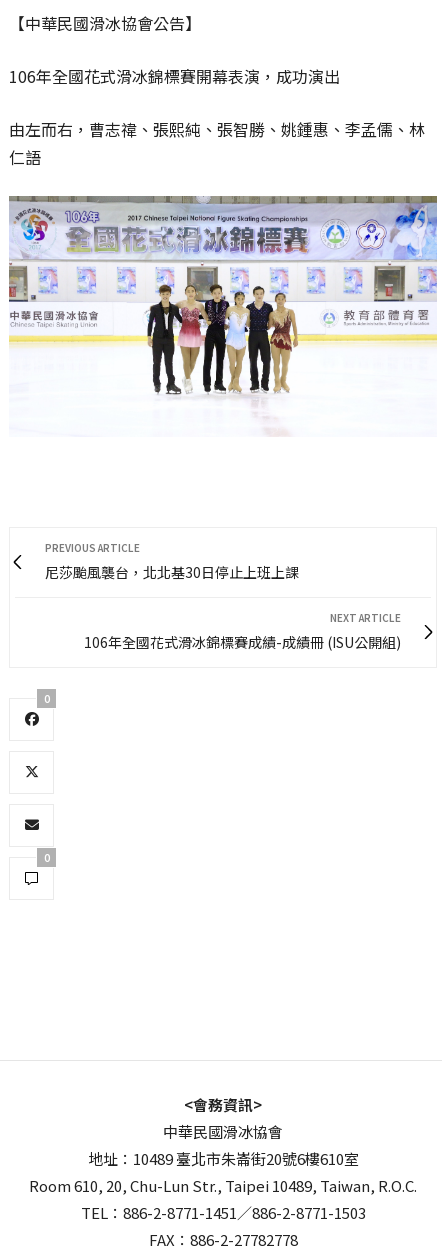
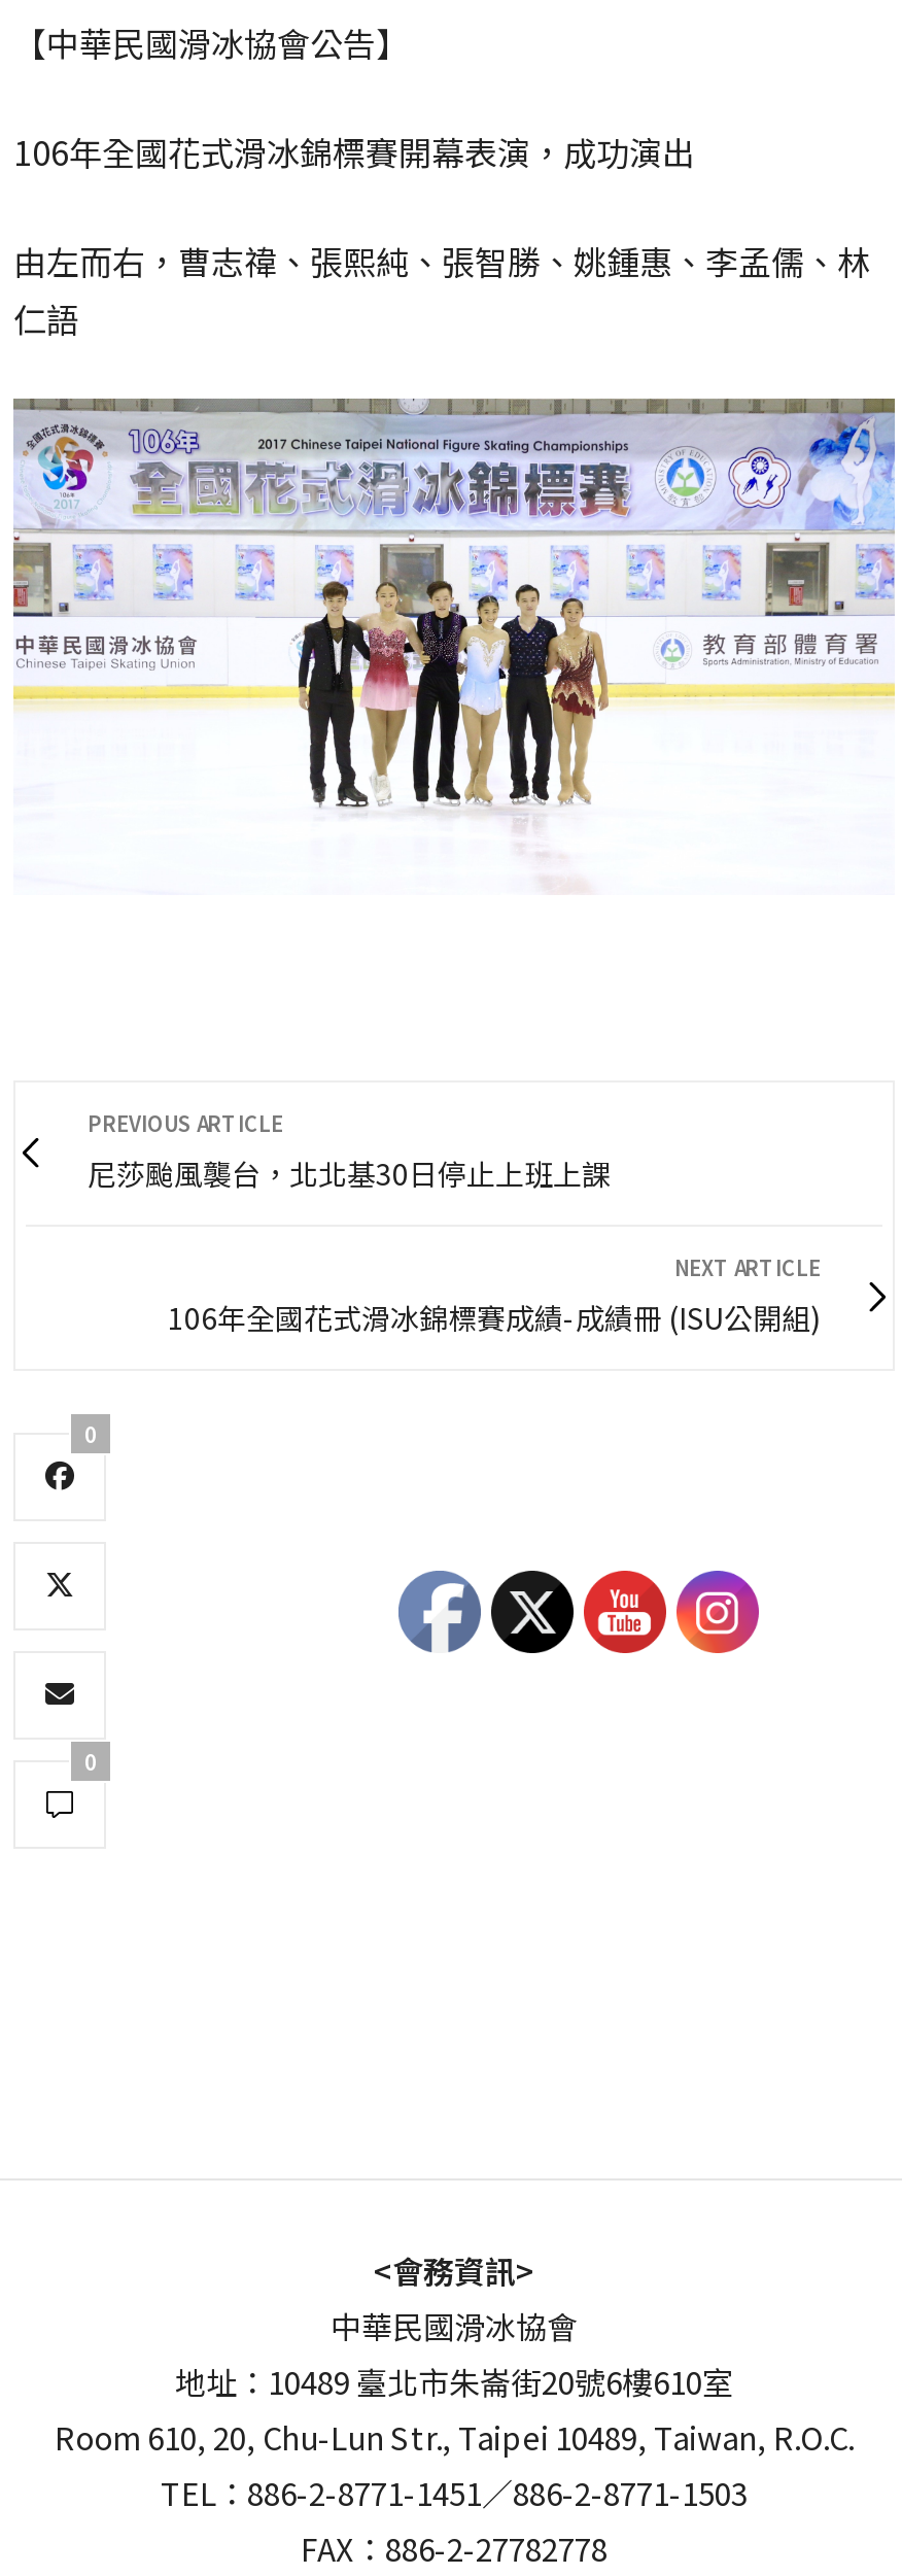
none -> [396,1569,761,1655] [image]

